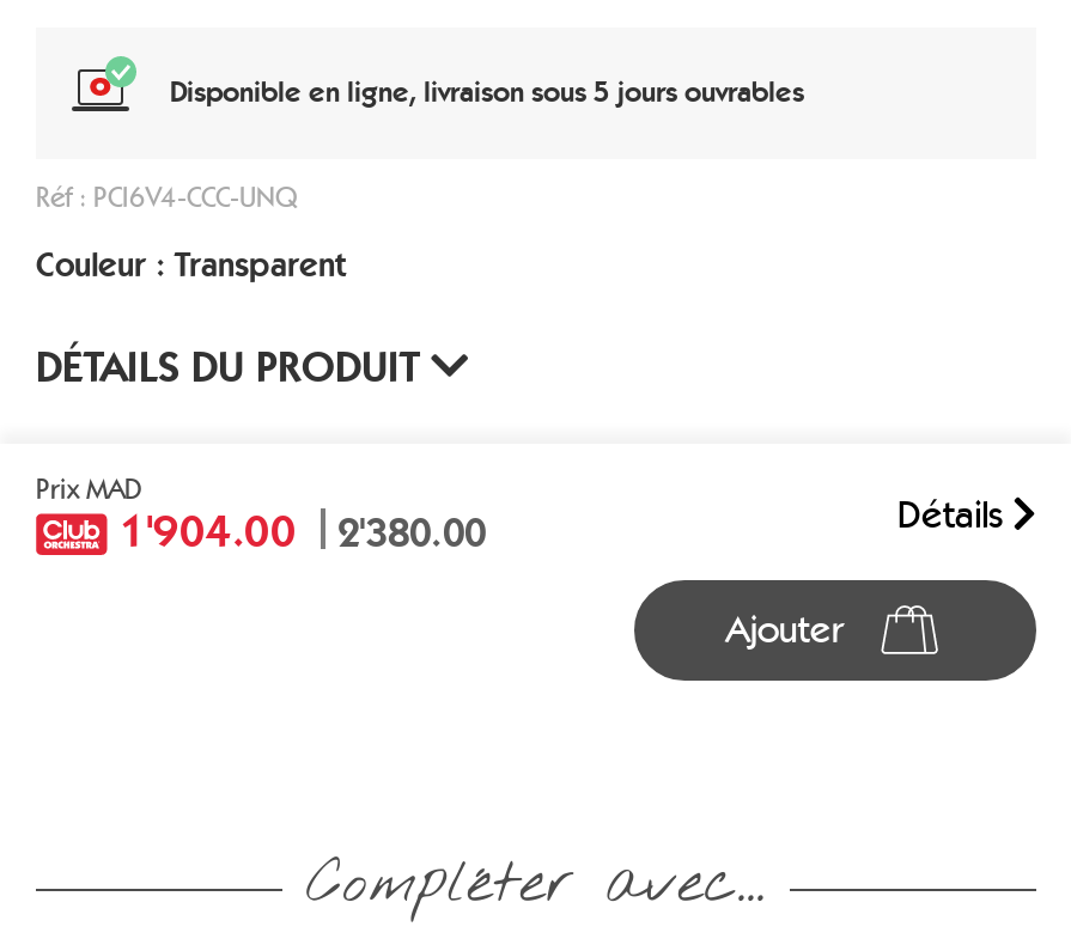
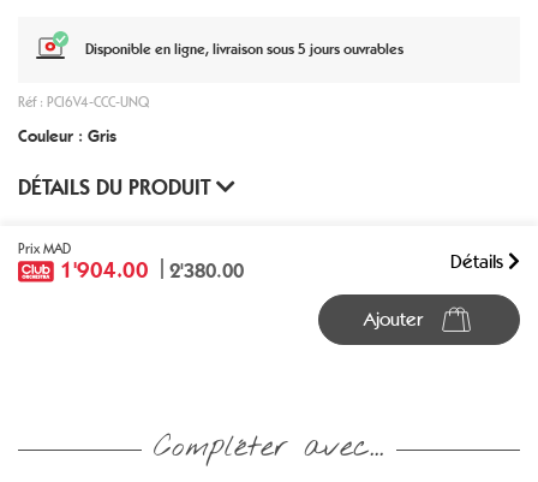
[36,245,347,286] Couleur : Transparent -> [18,126,116,147] Couleur : Gris

